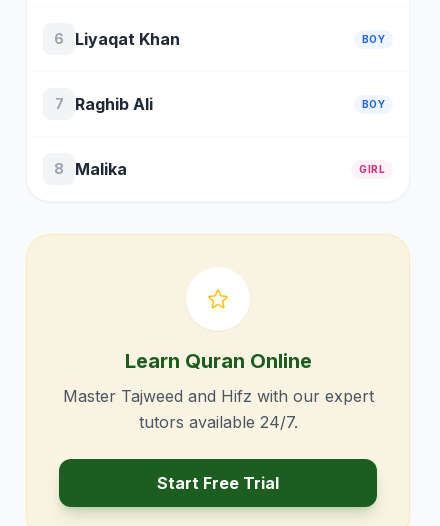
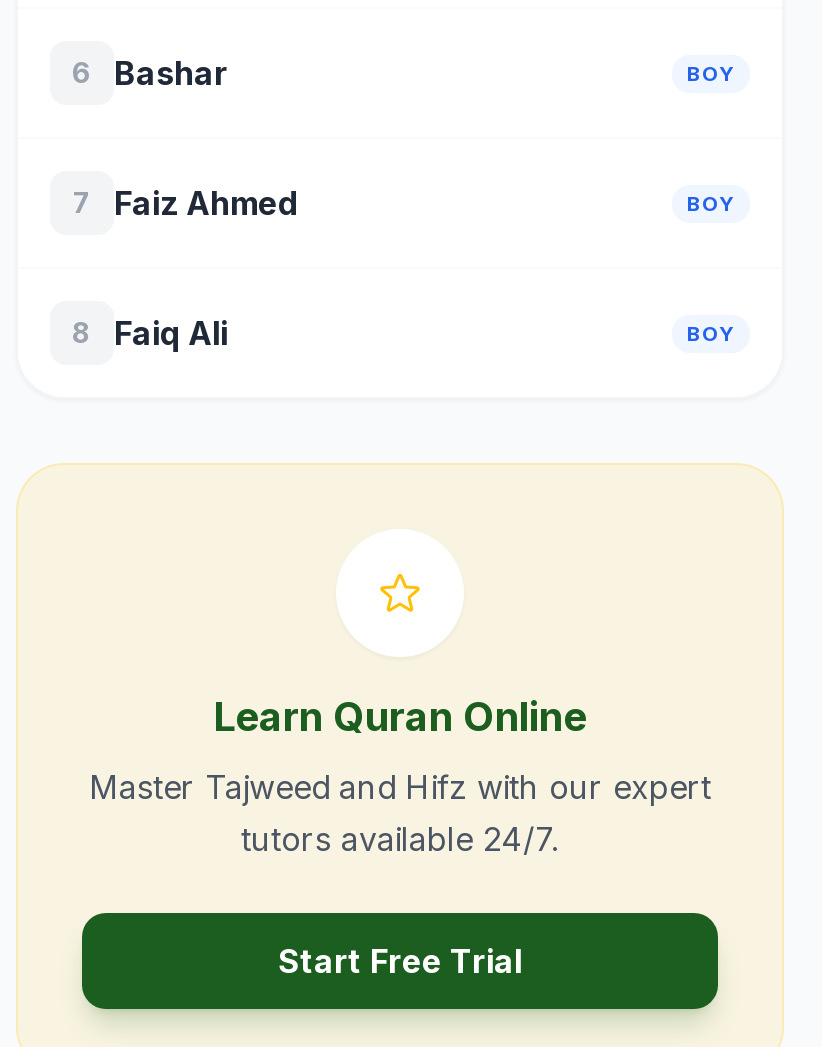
[75,29,180,49] Liyaqat Khan -> [114,53,228,93] Bashar
[75,94,153,114] Raghib Ali -> [114,183,298,223] Faiz Ahmed
[75,159,385,179] Malika | GIRL -> [114,313,734,353] Faiq Ali | BOY

